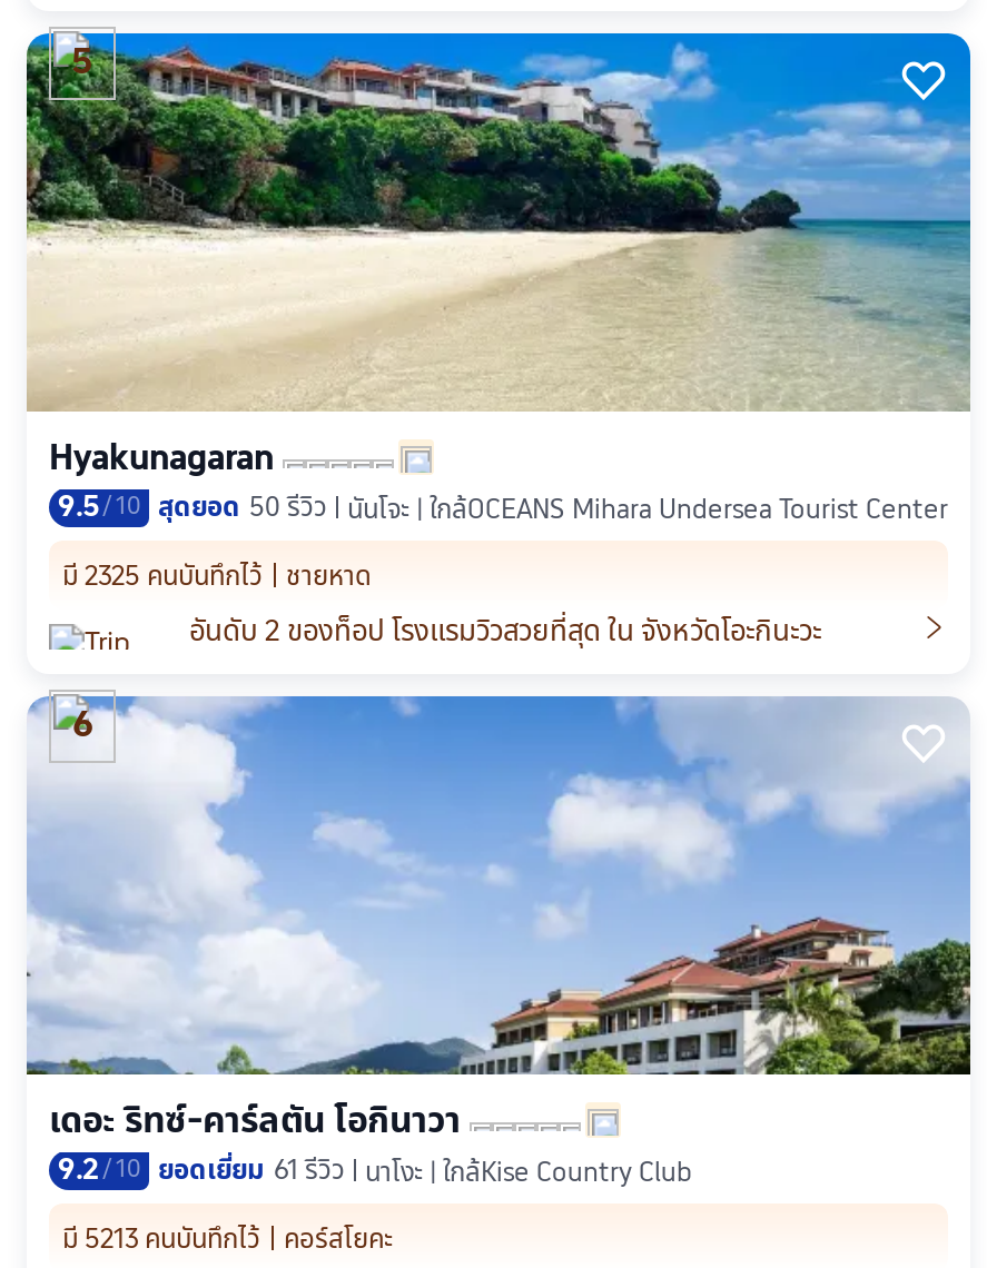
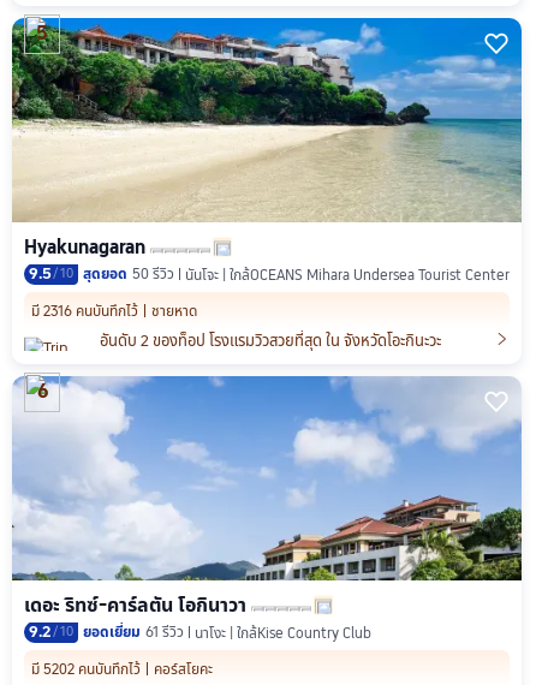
[62,559,263,591] มี 2325 คนบันทึกไว้ -> [31,302,138,319] มี 2316 คนบันทึกไว้
[62,1222,260,1254] มี 5213 คนบันทึกไว้ -> [31,660,141,677] มี 5202 คนบันทึกไว้

